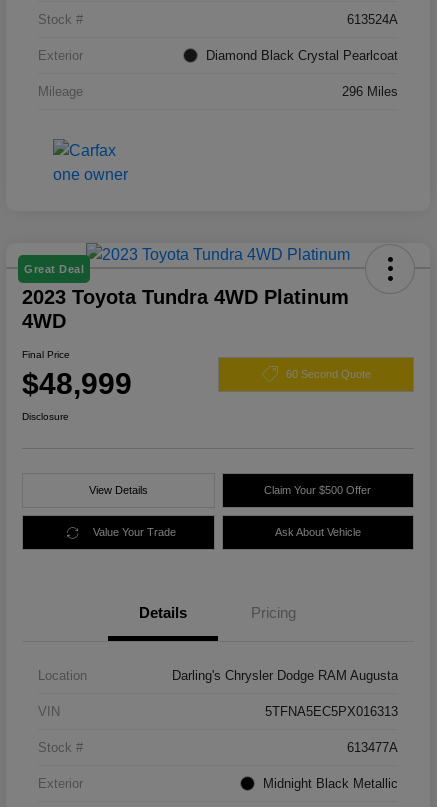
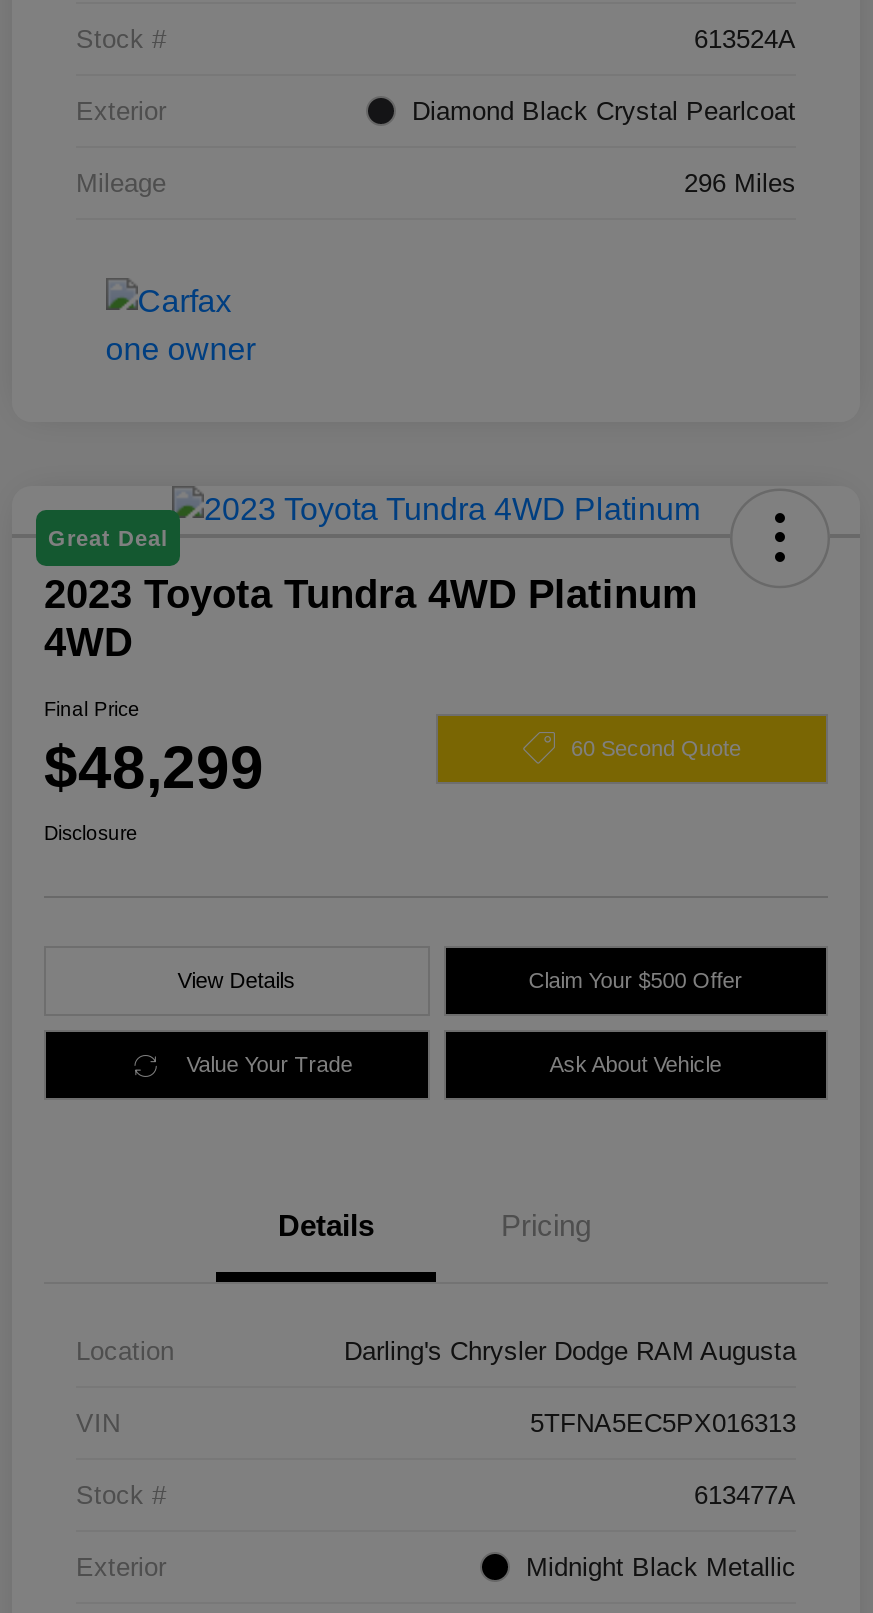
[22,367,132,400] $48,999 -> [44,734,264,800] $48,299

